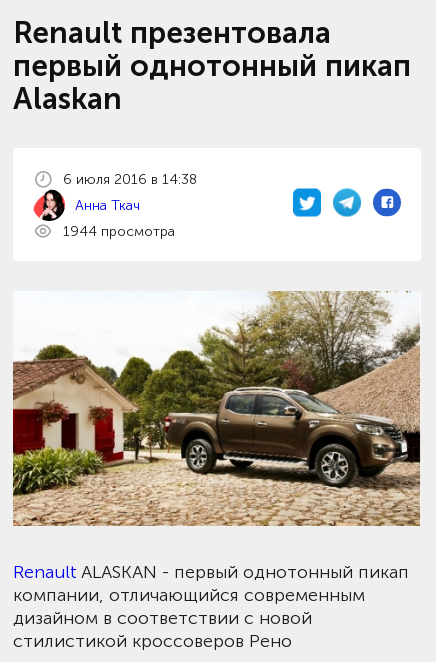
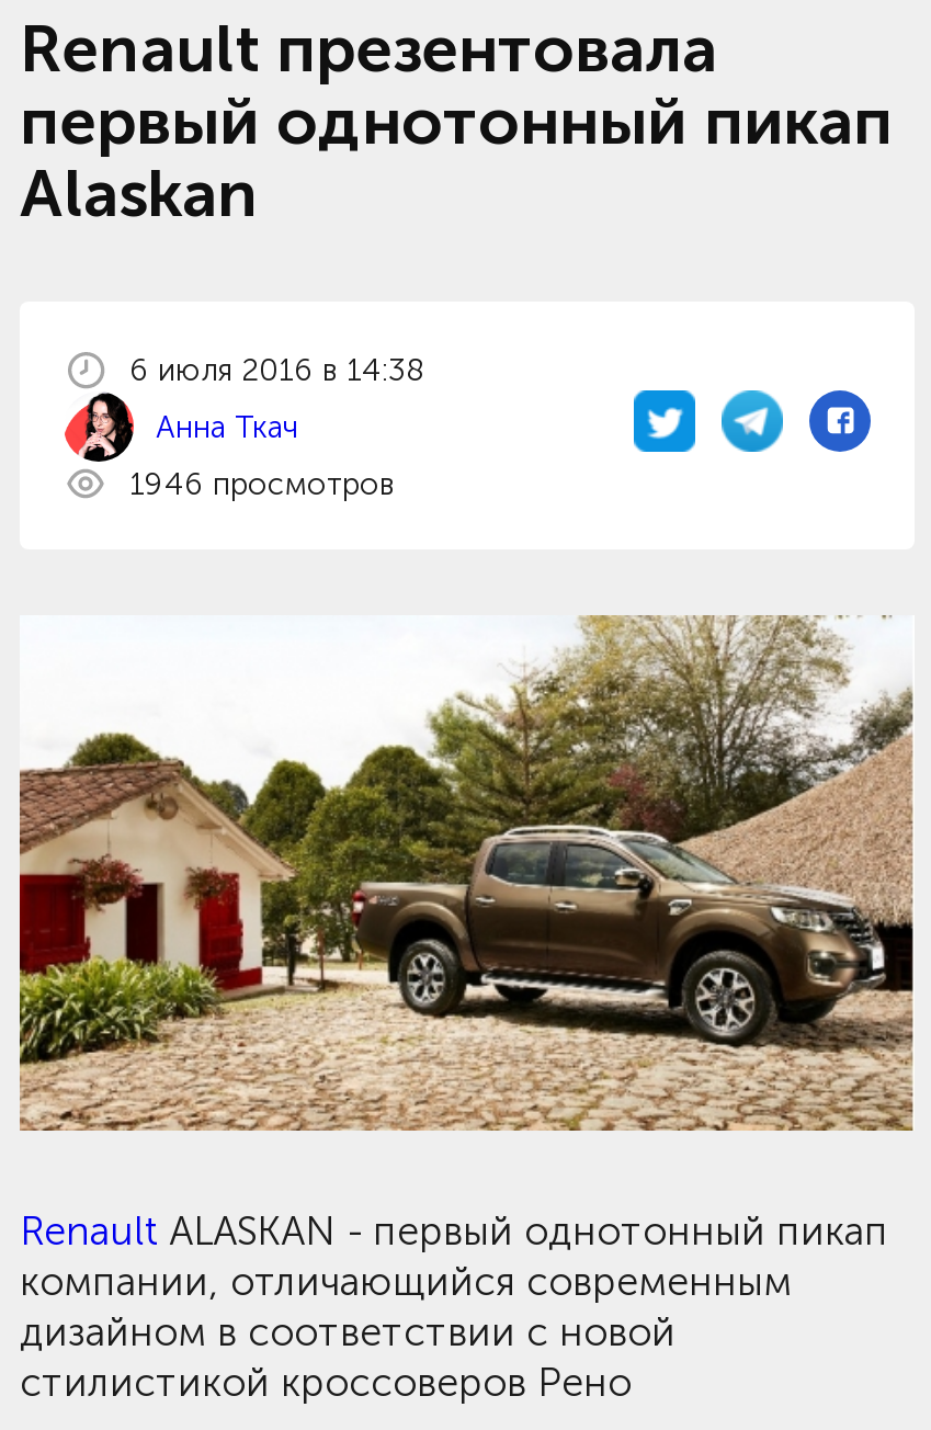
[63,223,175,240] 1944 просмотра -> [129,466,395,503] 1946 просмотров

